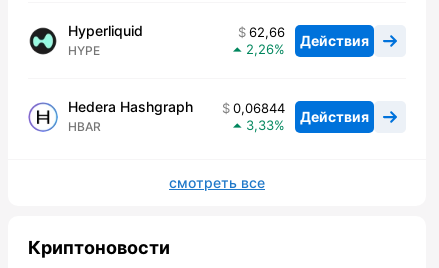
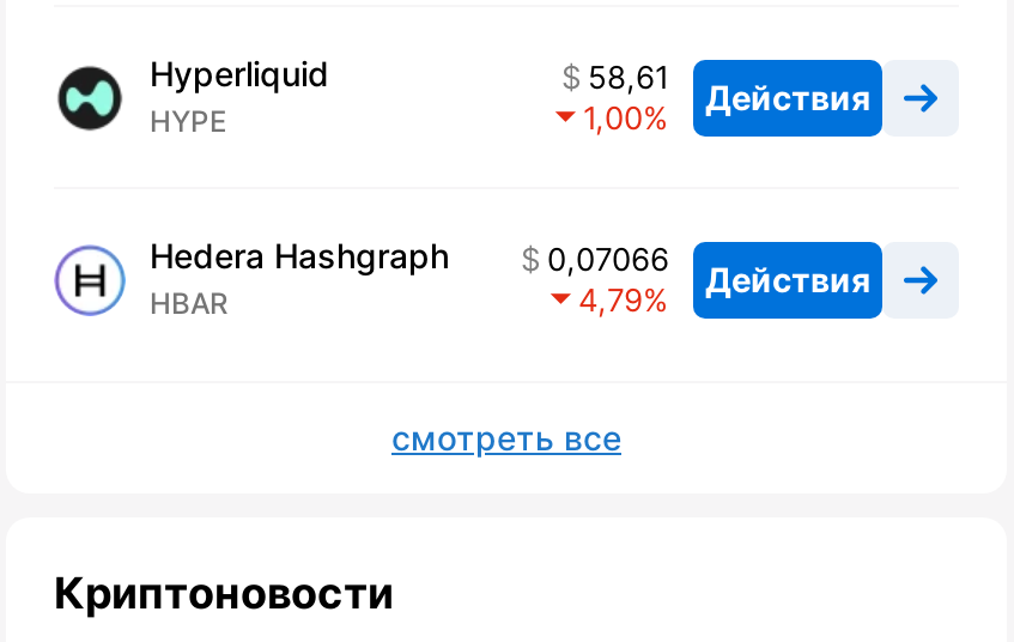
[249,24,369,49] 62,66 Действия -> [588,58,870,117] 58,61 Действия
[246,41,274,57] 2,26 -> [583,99,643,138] 1,00
[233,100,369,125] 0,06844 Действия -> [547,241,870,299] 0,07066 Действия
[246,117,274,133] 3,33 -> [578,281,643,320] 4,79

